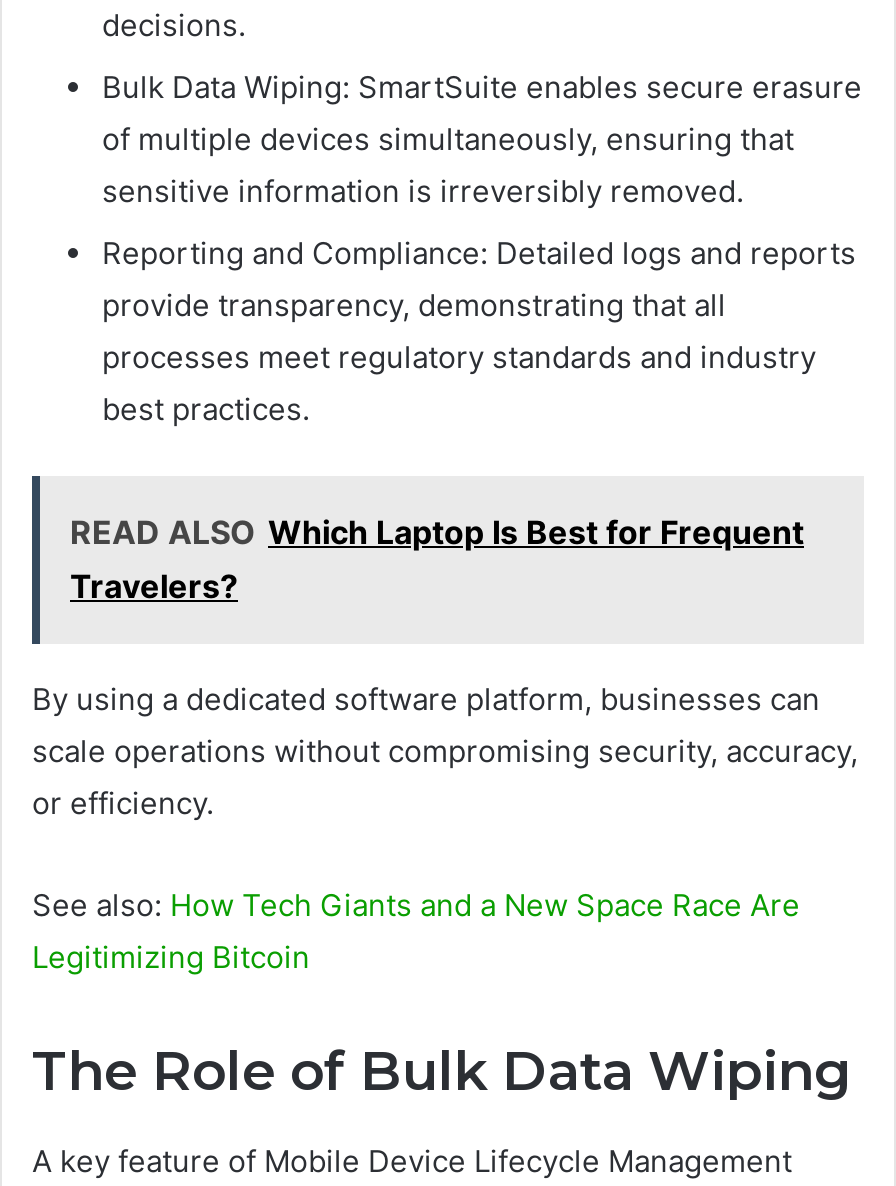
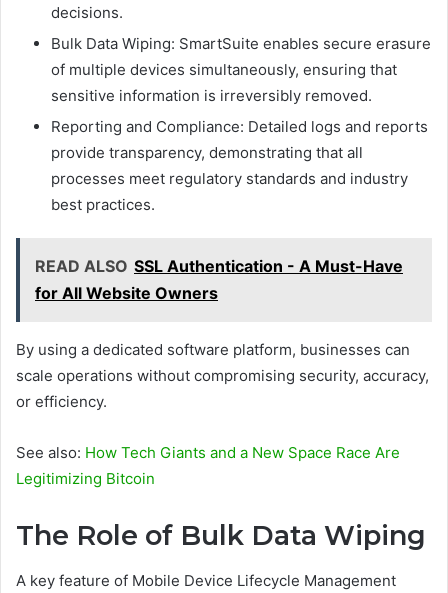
[70,513,804,607] READ ALSO Which Laptop Is Best for Frequent | Travelers? -> [35,256,403,303] READ ALSO SSL Authentication - A Must-Have | for All Website Owners

